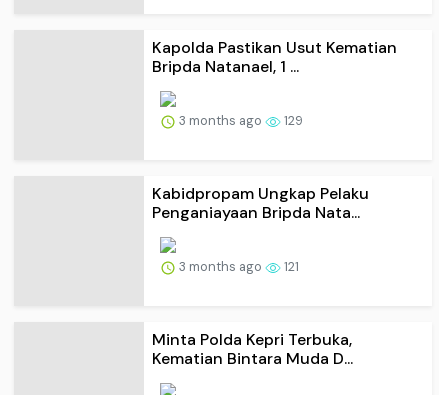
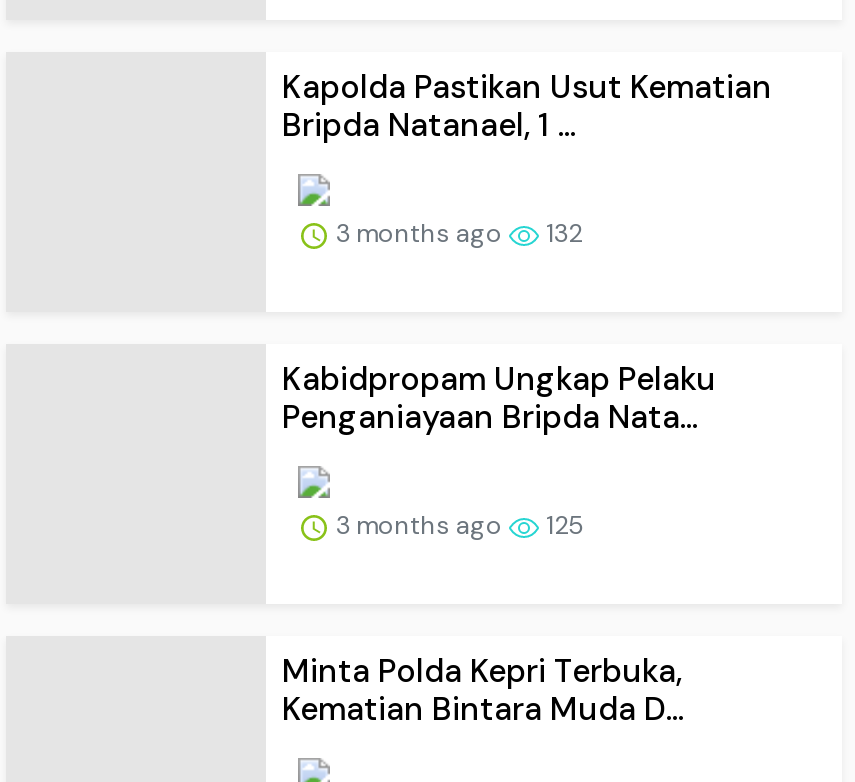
[176,112,303,129] 3 months ago 129 -> [330,216,582,250] 3 months ago 132
[176,258,299,275] 3 months ago 121 -> [330,508,584,542] 3 months ago 125

